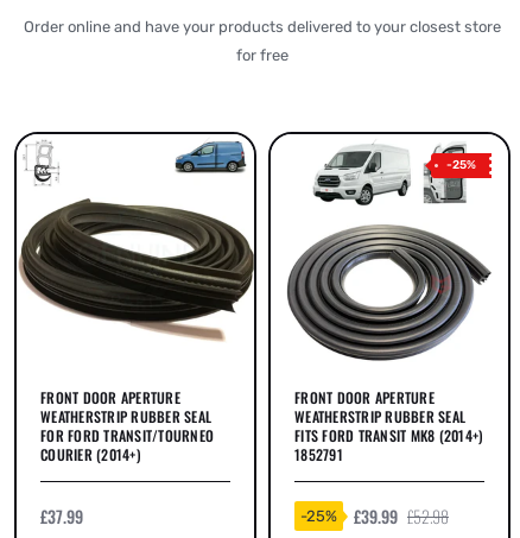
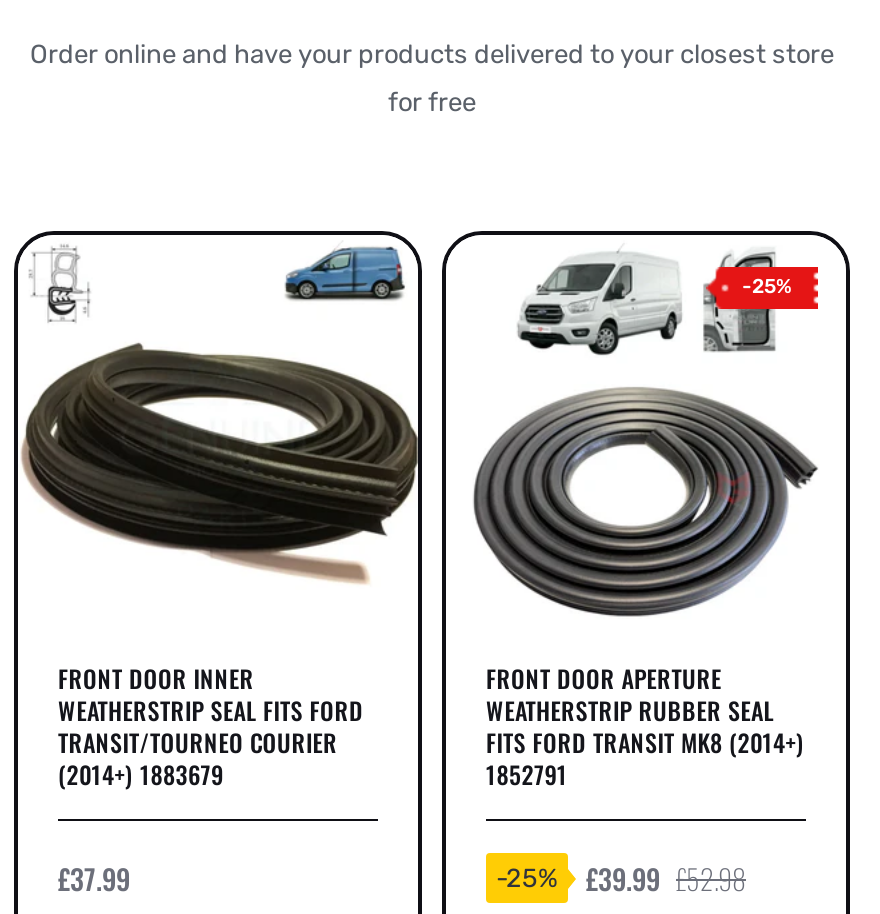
[40,387,214,464] FRONT DOOR APERTURE | WEATHERSTRIP RUBBER SEAL | FOR FORD TRANSIT/TOURNEO | COURIER (2014+) -> [58,661,364,791] FRONT DOOR INNER | WEATHERSTRIP SEAL FITS FORD | TRANSIT/TOURNEO COURIER | (2014+) 1883679

